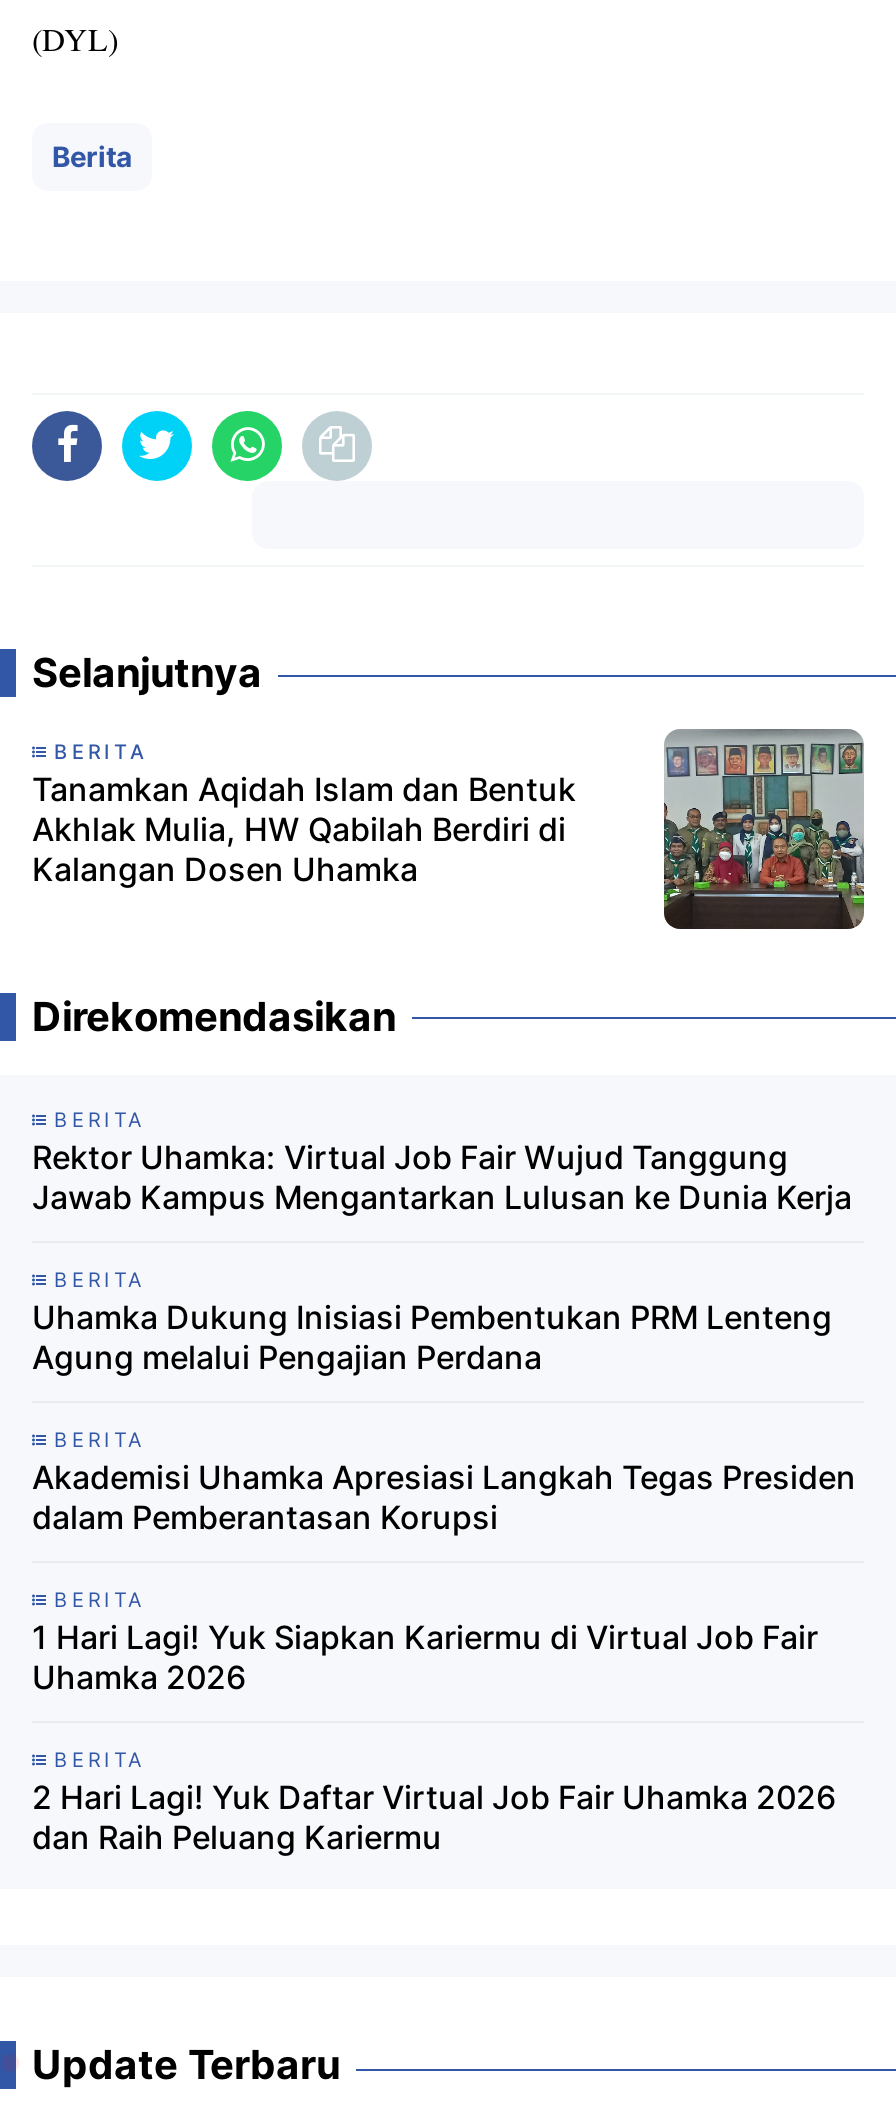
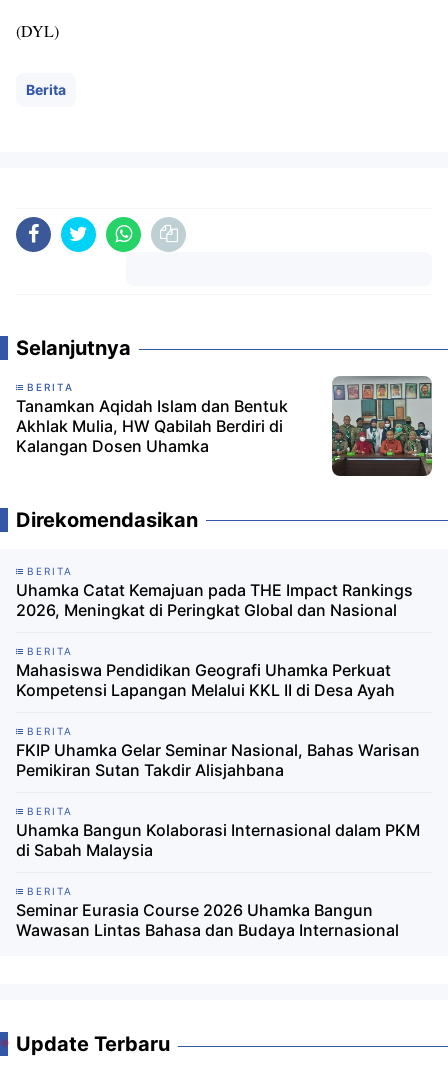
[32,1136,852,1216] Rektor Uhamka: Virtual Job Fair Wujud Tanggung | Jawab Kampus Mengantarkan Lulusan ke Dunia Kerja -> [16,580,413,620] Uhamka Catat Kemajuan pada THE Impact Rankings | 2026, Meningkat di Peringkat Global dan Nasional
[32,1296,832,1376] Uhamka Dukung Inisiasi Pembentukan PRM Lenteng | Agung melalui Pengajian Perdana -> [16,660,395,700] Mahasiswa Pendidikan Geografi Uhamka Perkuat | Kompetensi Lapangan Melalui KKL II di Desa Ayah
[32,1456,856,1536] Akademisi Uhamka Apresiasi Langkah Tegas Presiden | dalam Pemberantasan Korupsi -> [16,740,420,780] FKIP Uhamka Gelar Seminar Nasional, Bahas Warisan | Pemikiran Sutan Takdir Alisjahbana
[32,1616,818,1696] 1 Hari Lagi! Yuk Siapkan Kariermu di Virtual Job Fair | Uhamka 2026 -> [16,820,420,860] Uhamka Bangun Kolaborasi Internasional dalam PKM | di Sabah Malaysia
[32,1776,836,1856] 2 Hari Lagi! Yuk Daftar Virtual Job Fair Uhamka 2026 | dan Raih Peluang Kariermu -> [16,900,399,940] Seminar Eurasia Course 2026 Uhamka Bangun | Wawasan Lintas Bahasa dan Budaya Internasional

